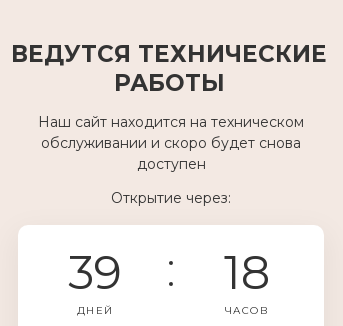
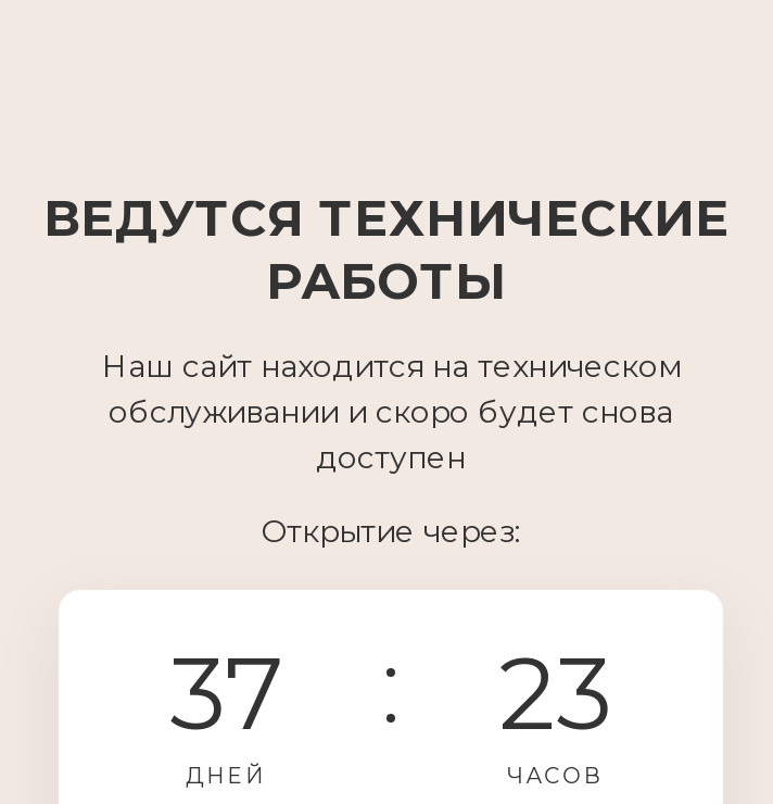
[68,244,122,301] 39 -> [170,631,281,755] 37
[224,244,270,301] 18 -> [498,631,613,755] 23

